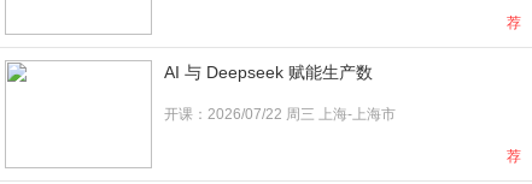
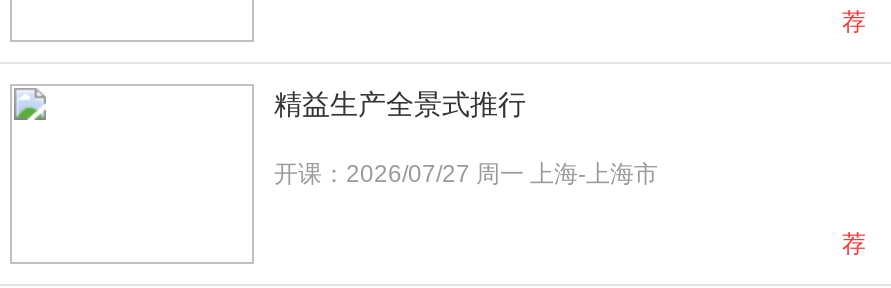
[164,63,373,82] AI 与 Deepseek 赋能生产数 -> [274,88,526,120] 精益生产全景式推行
[164,106,396,123] 开课：2026/07/22 周三 上海-上海市 -> [274,160,658,188] 开课：2026/07/27 周一 上海-上海市

